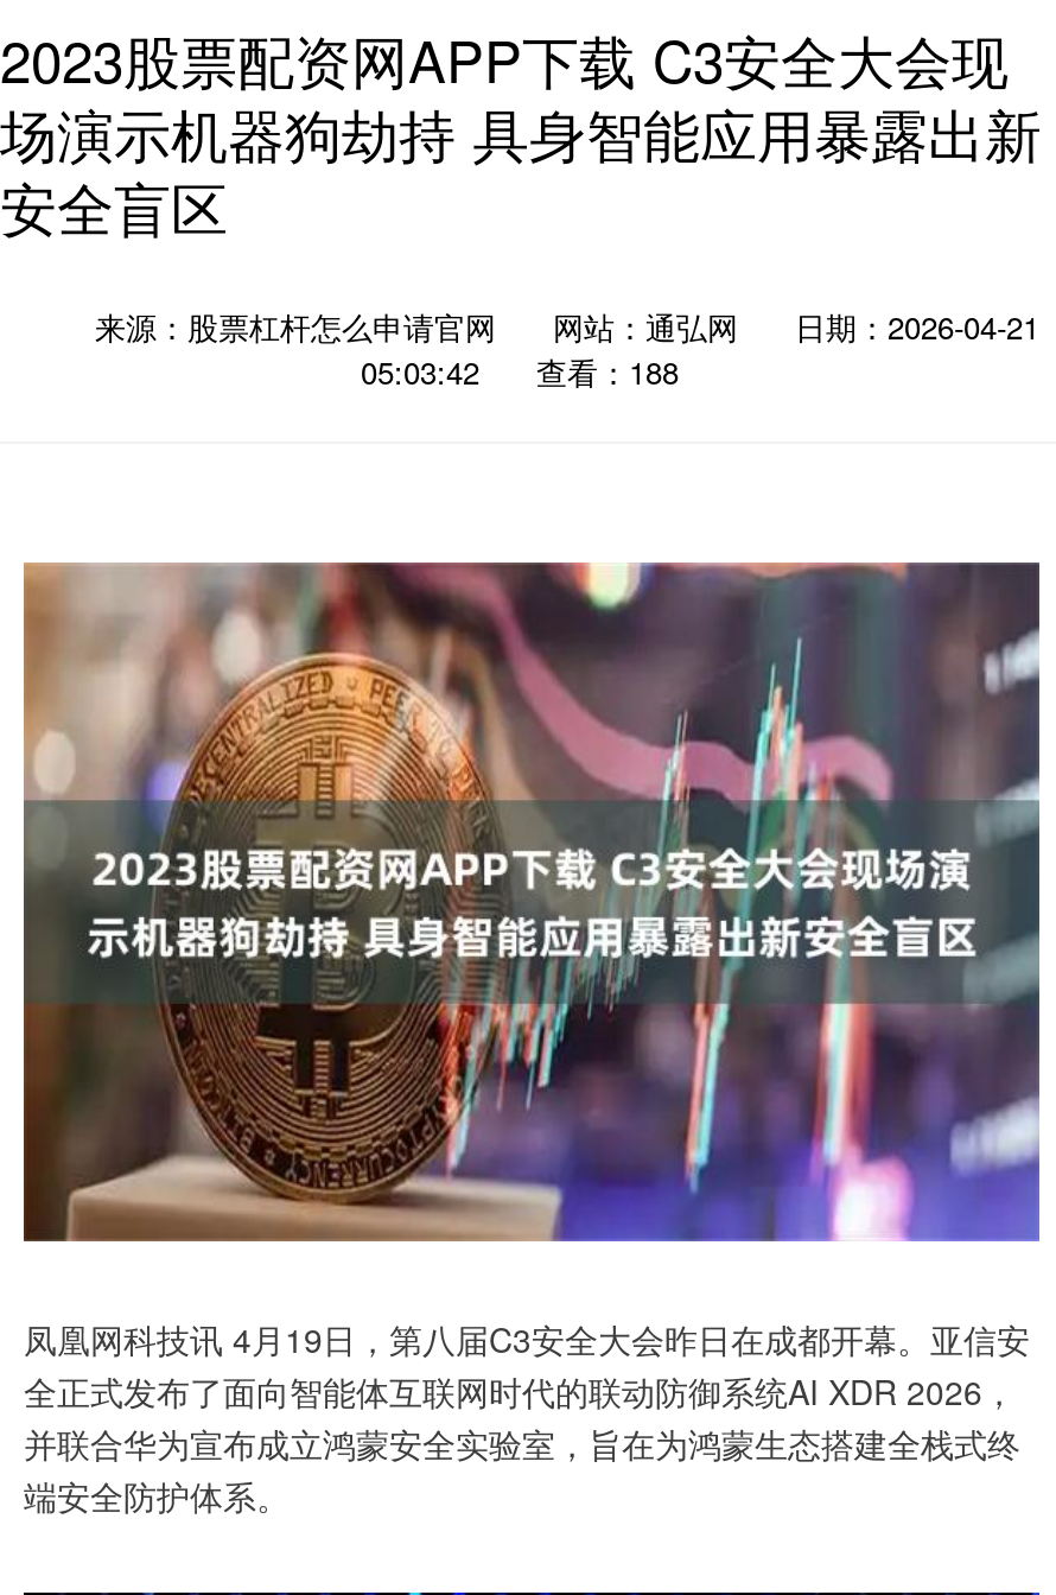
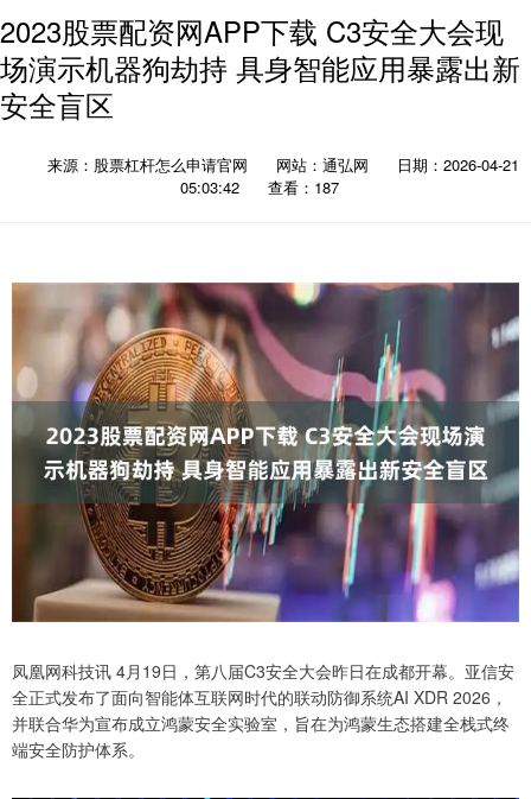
[361,350,679,395] 05:03:42 查看：188 -> [180,176,339,199] 05:03:42 查看：187

